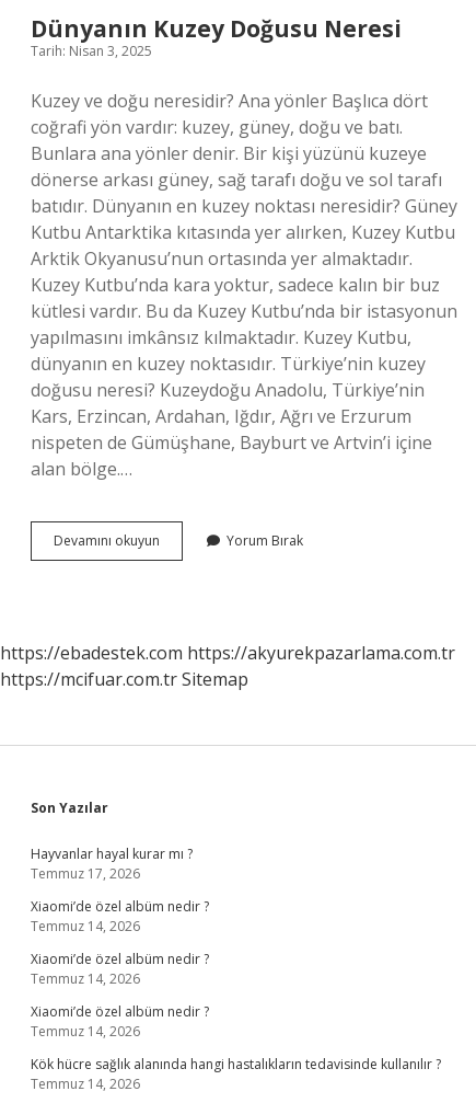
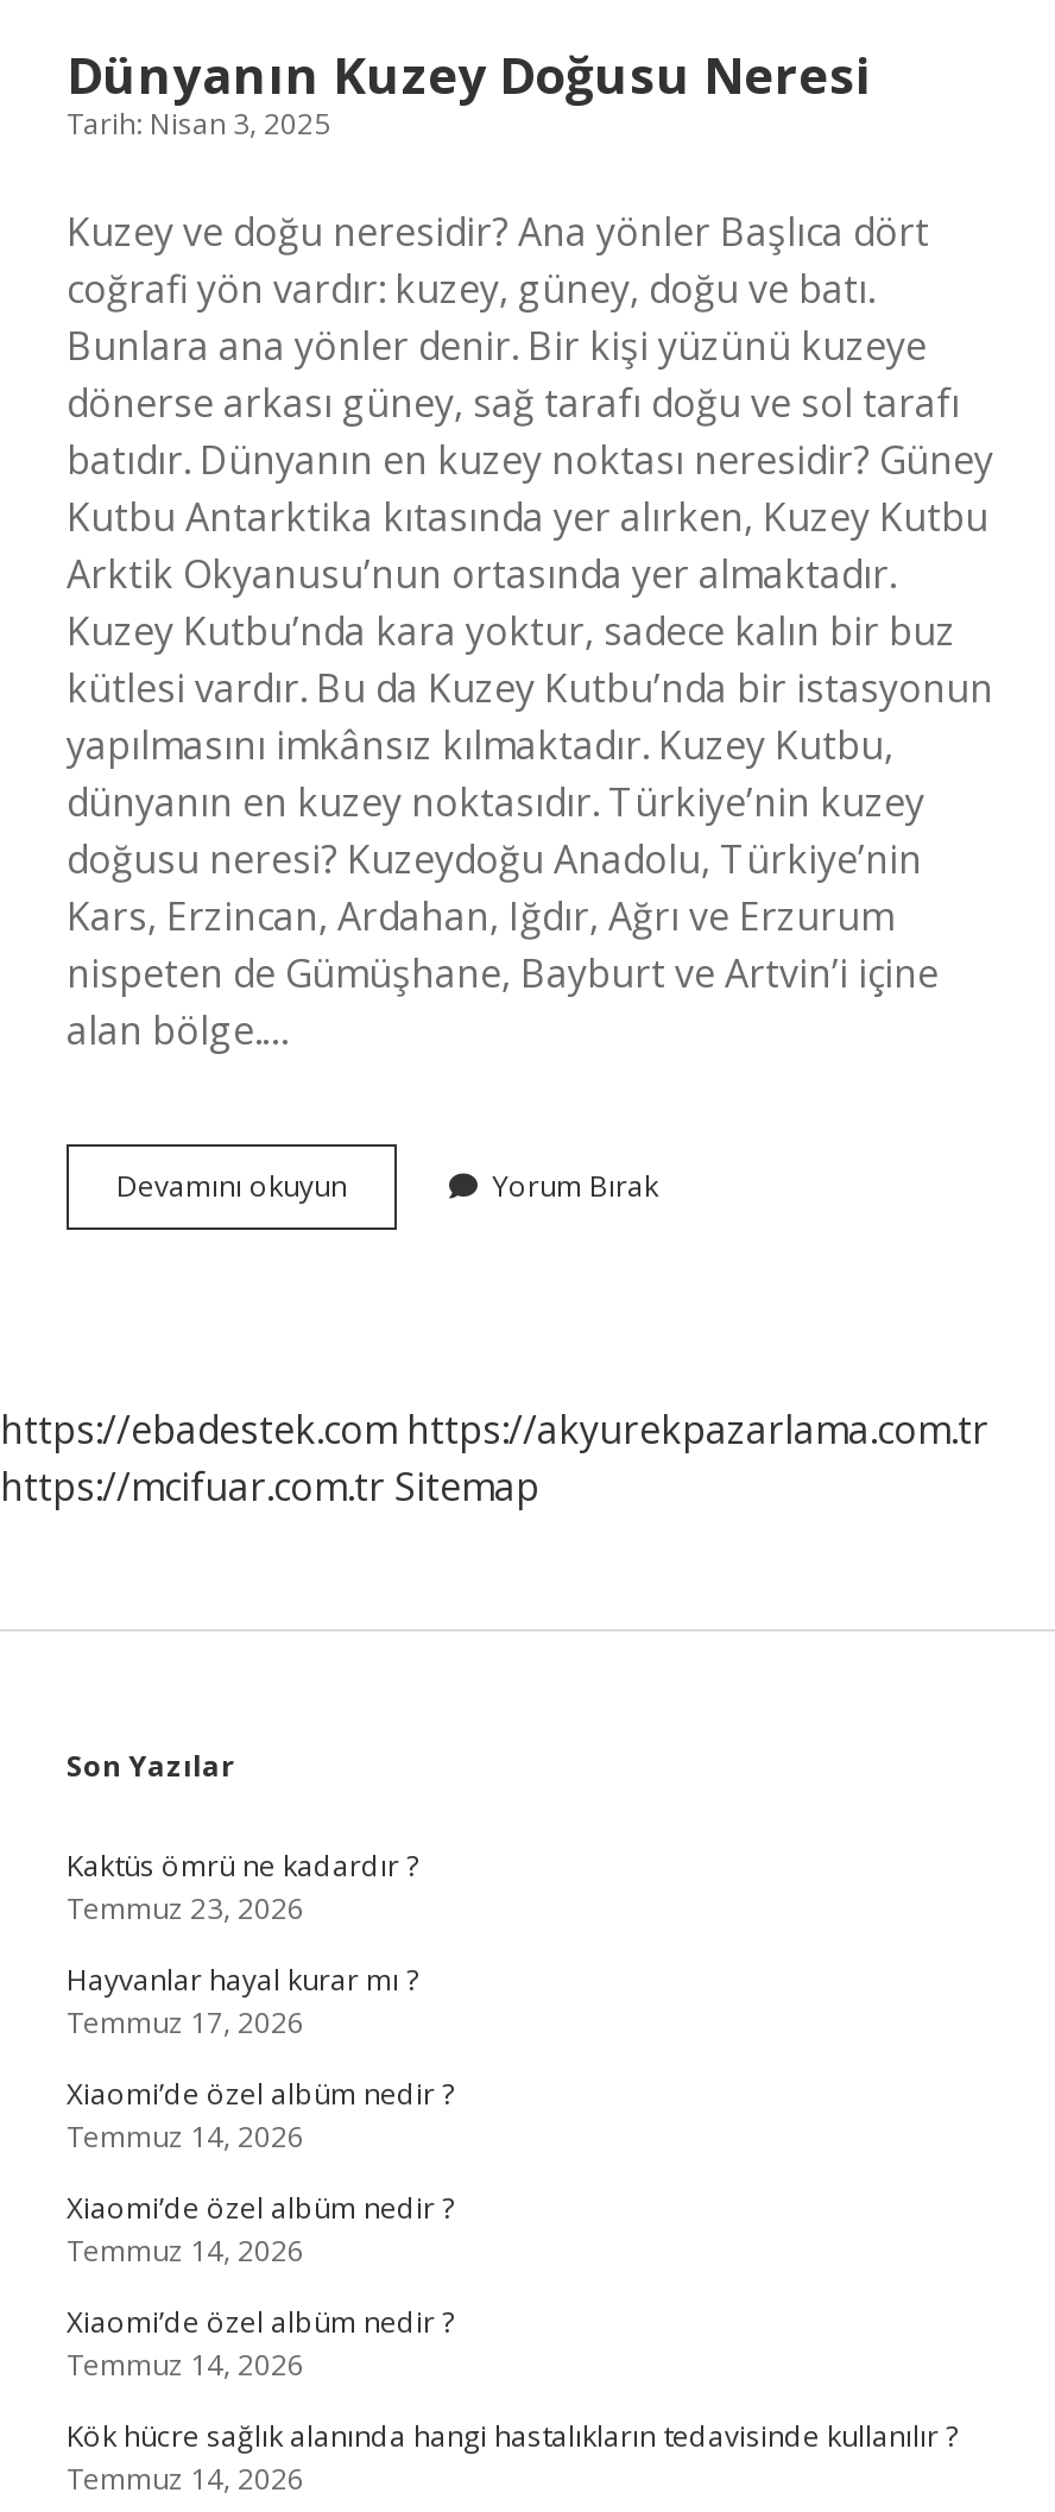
none -> [67,1845,418,1929] Kaktüs ömrü ne kadardır ? | Temmuz 23, 2026

